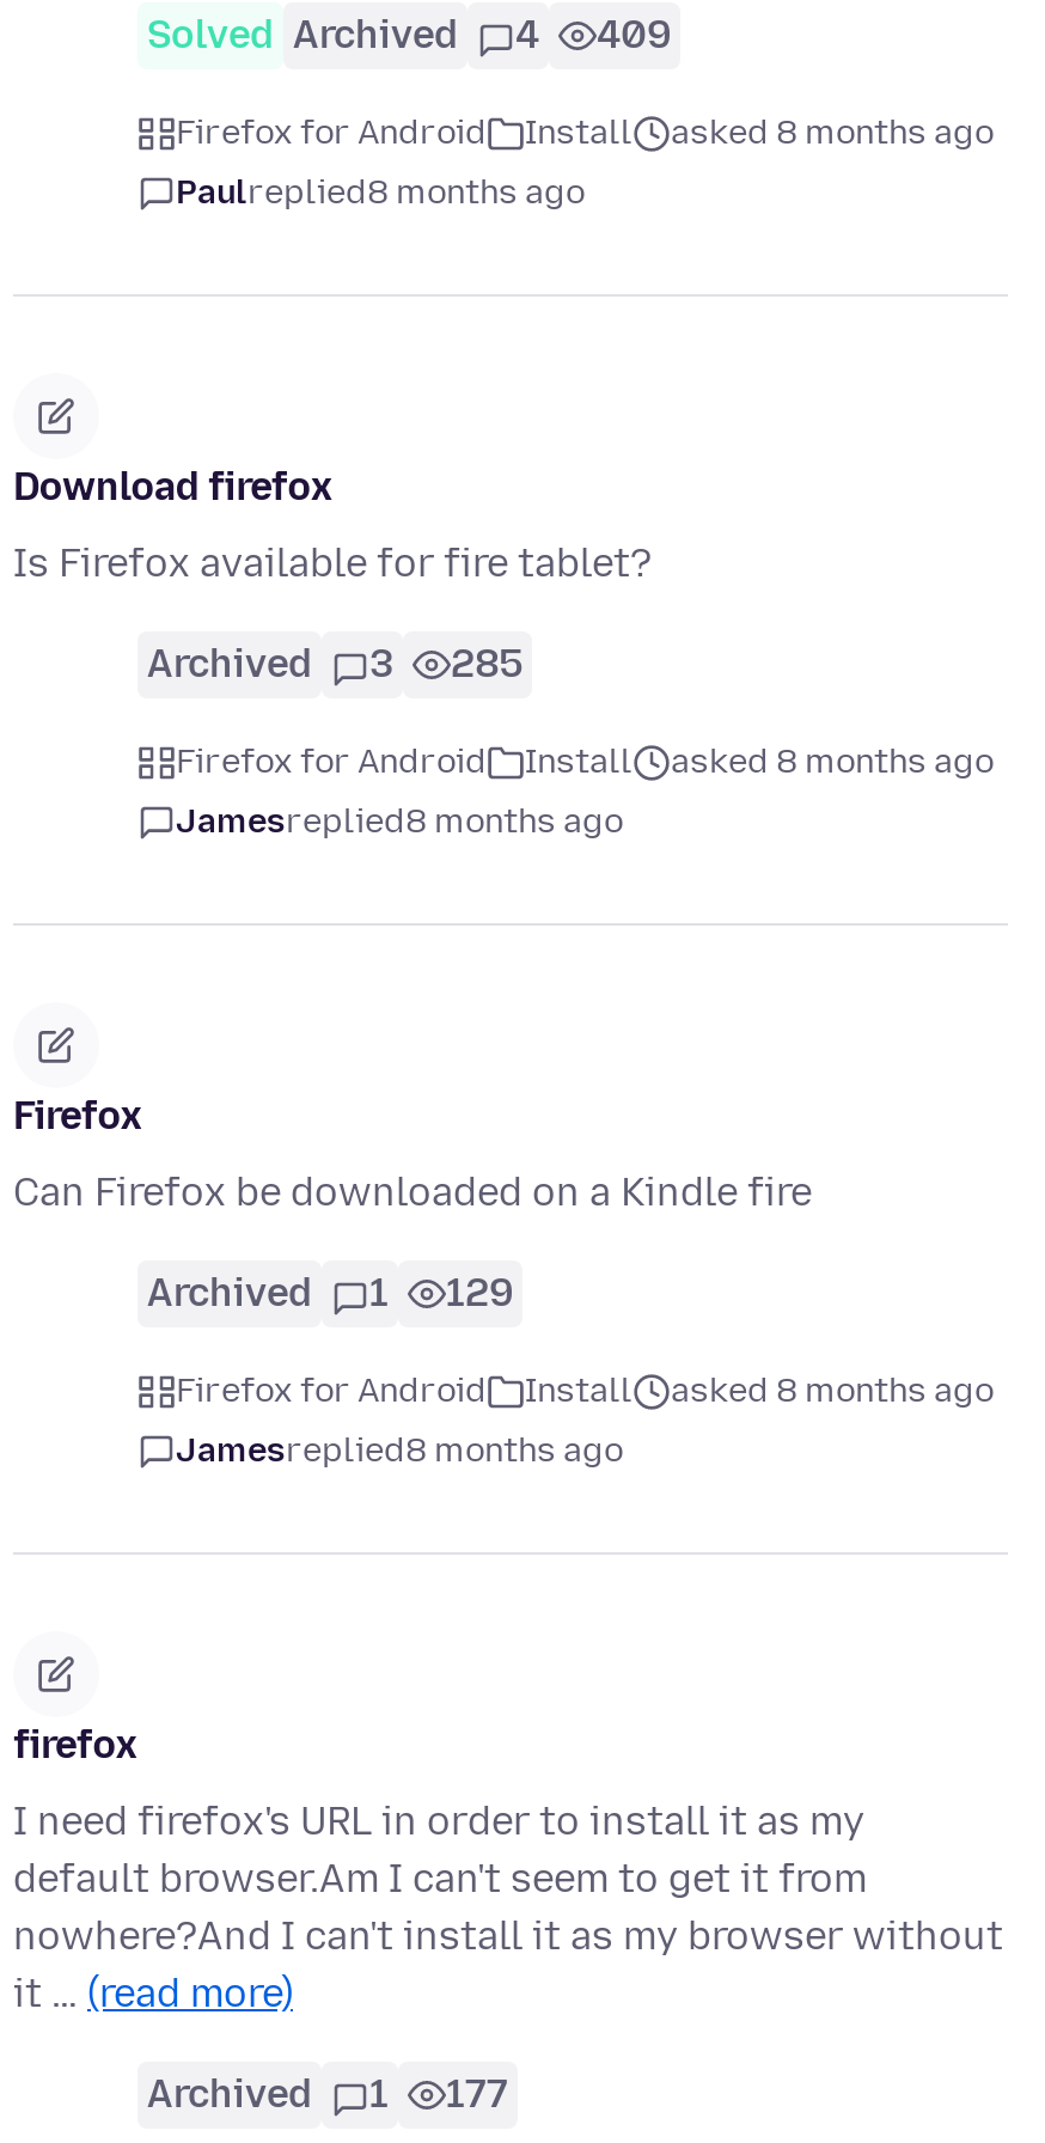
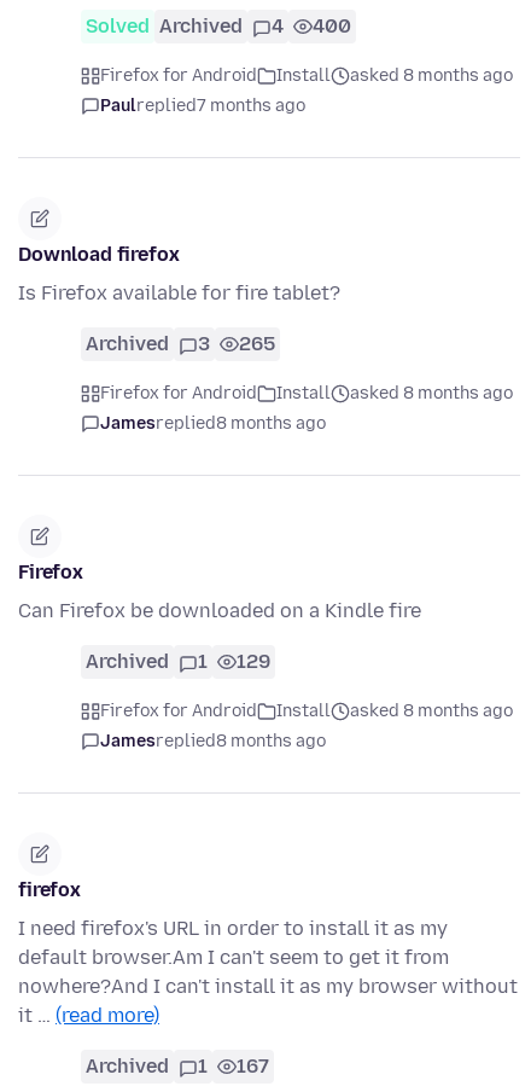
[147,13,671,59] Solved Archived 4 409 -> [86,15,351,38] Solved Archived 4 400
[176,173,585,214] Paulreplied8 months ago -> [100,96,305,117] Paulreplied7 months ago
[147,642,522,688] Archived 3 285 -> [86,333,275,356] Archived 3 265
[147,2072,508,2118] Archived 1 177 -> [86,1055,269,1078] Archived 1 167

